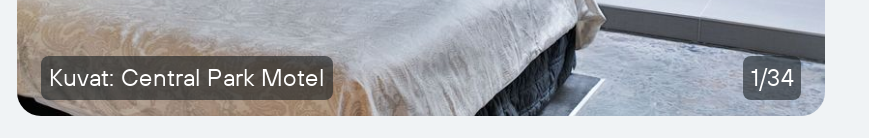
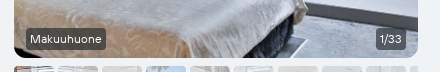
[49,62,793,92] Kuvat: Central Park Motel | 1/34 -> [30,31,402,46] Makuuhuone | 1/33

